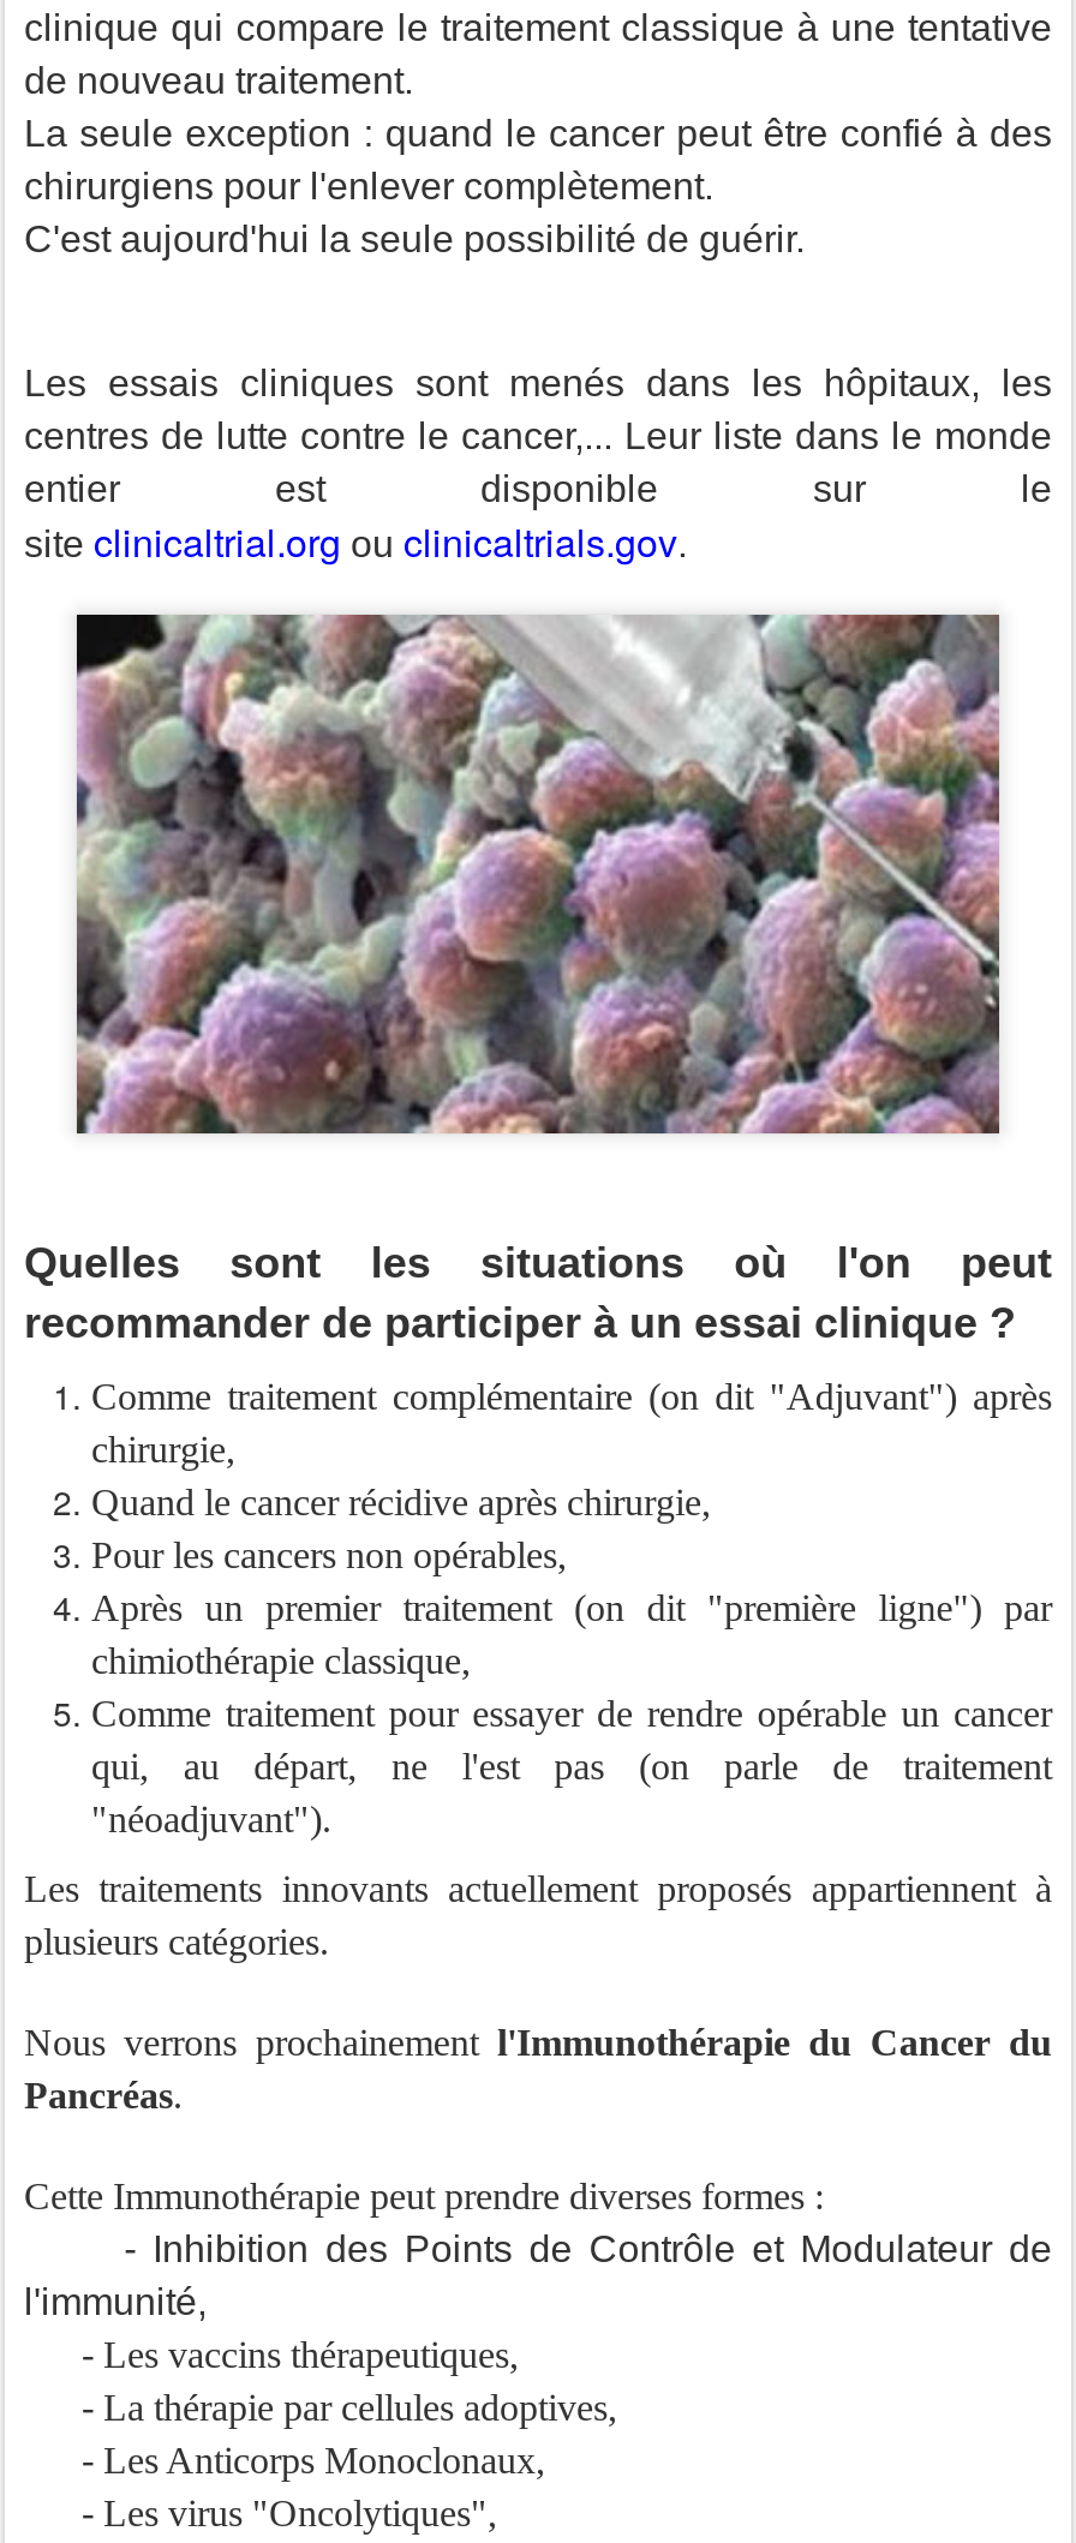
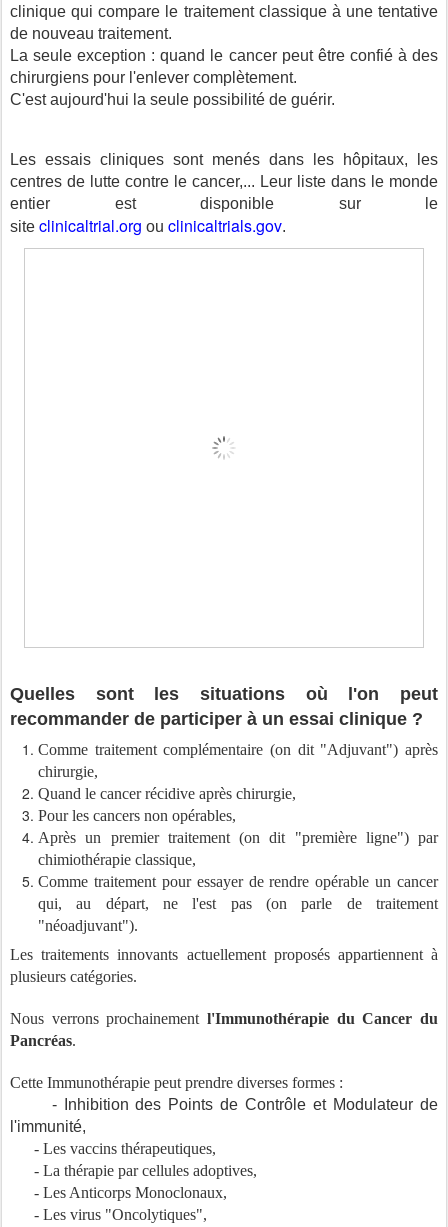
[72,610,1004,1138] [image] -> none

